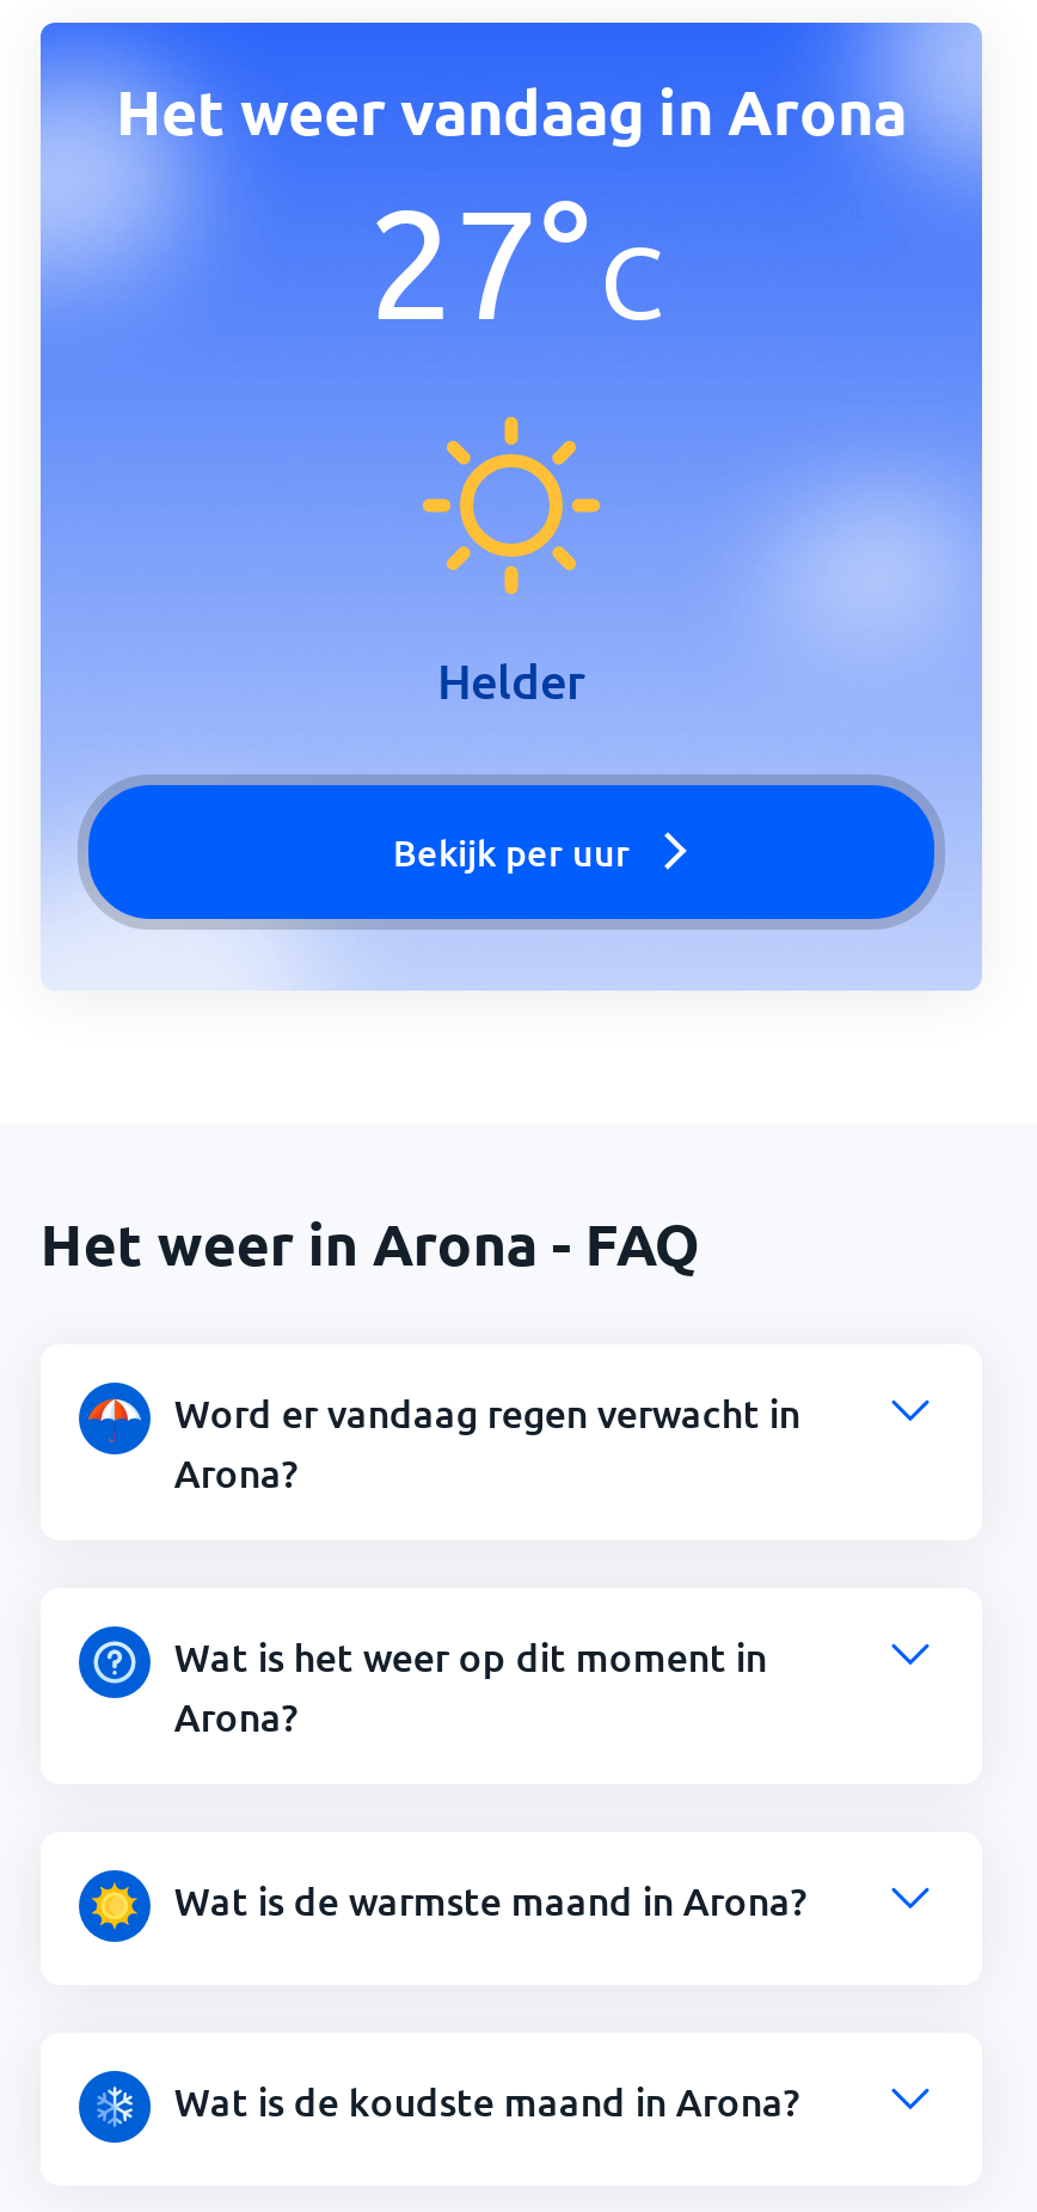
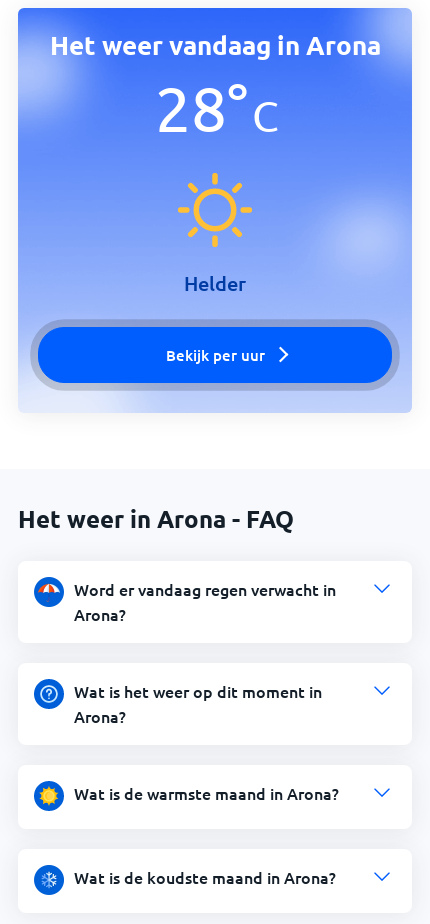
[368,168,664,348] 27° C -> [155,69,279,144] 28° C

